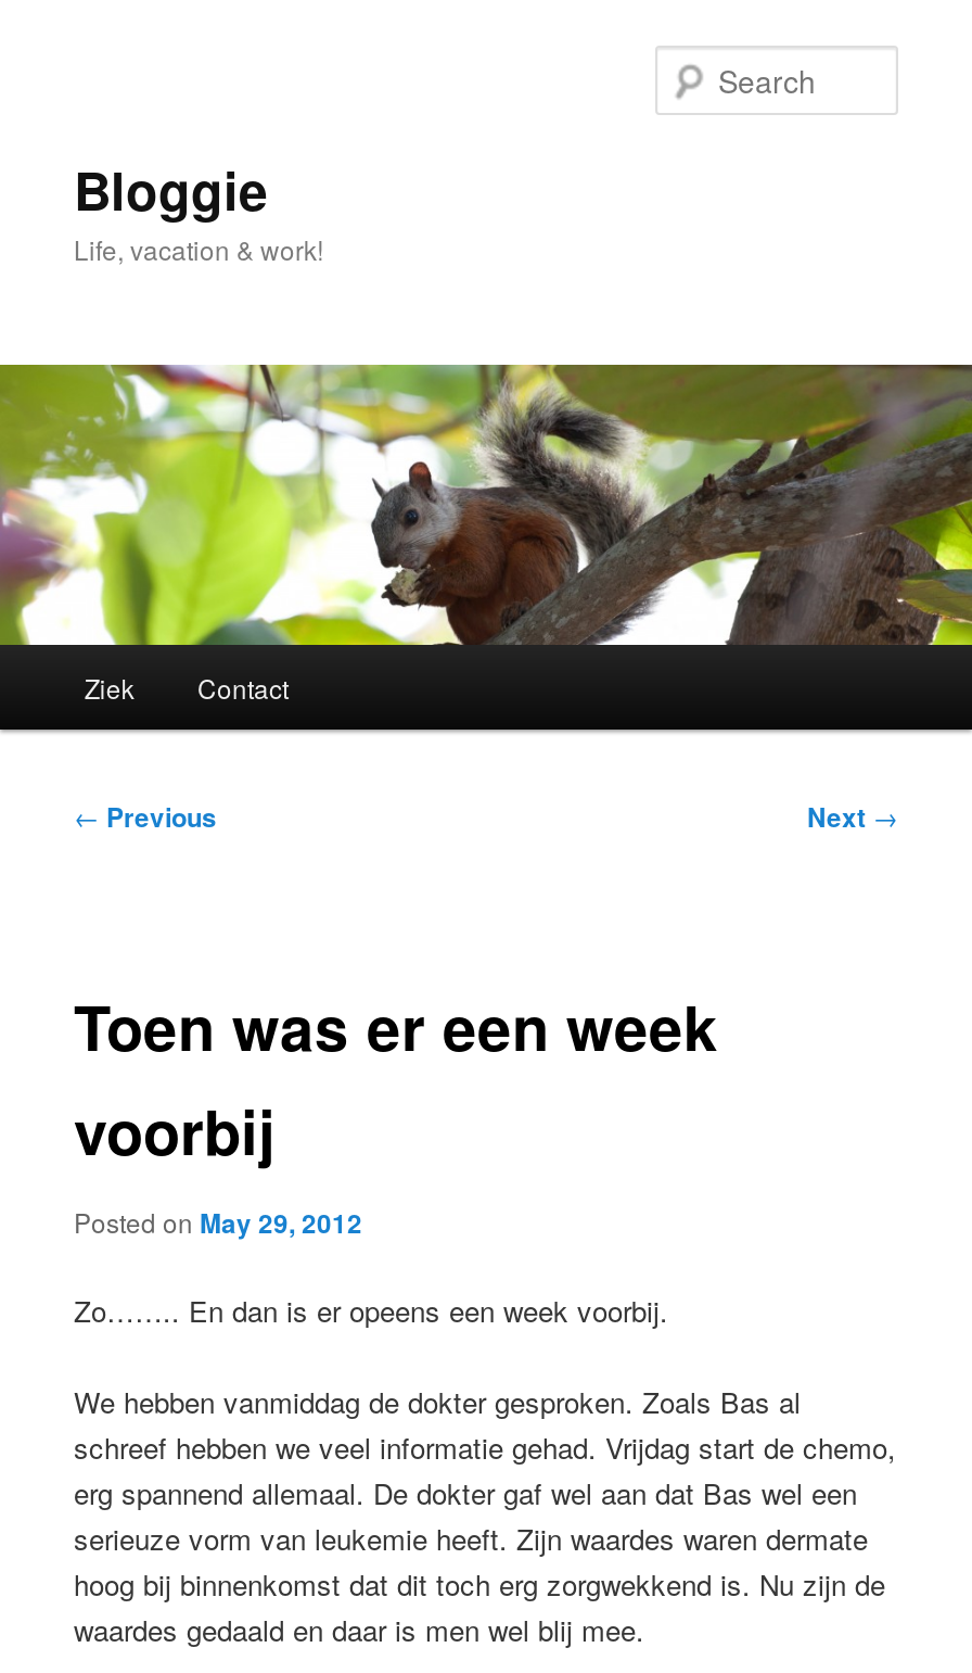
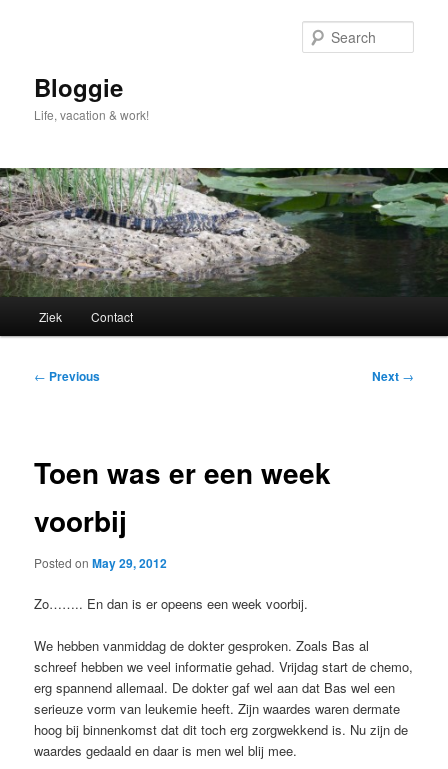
[7,363,965,647] [image] -> [3,167,445,297] [image]

